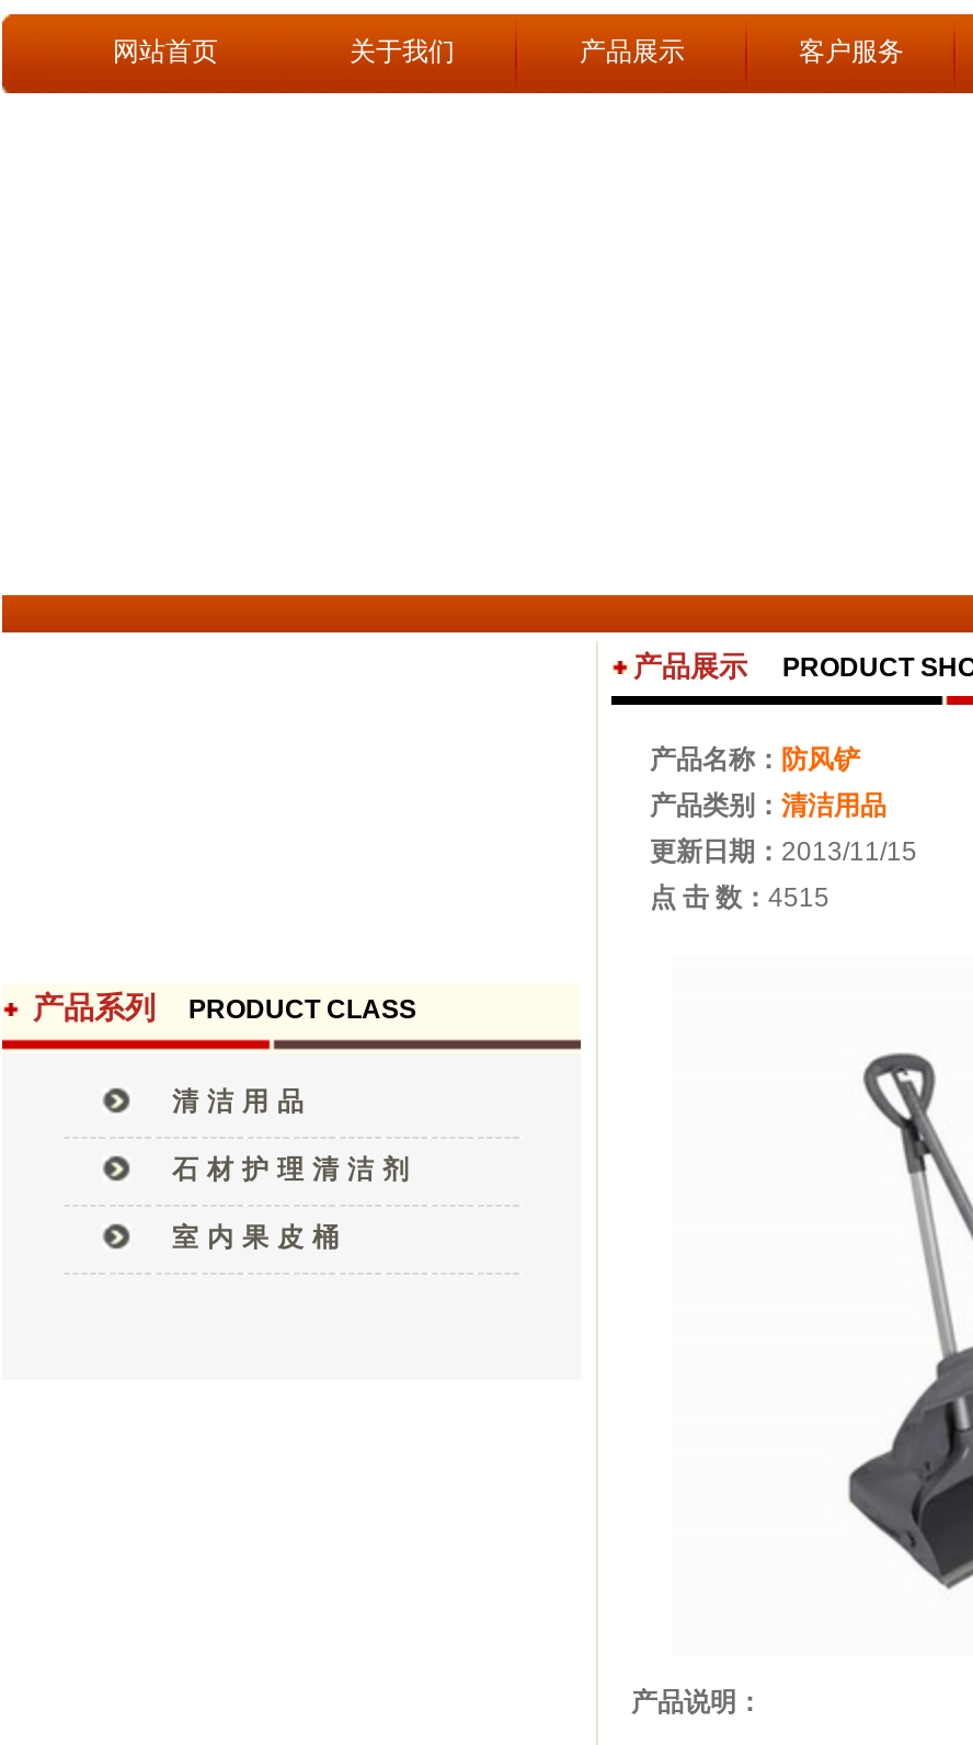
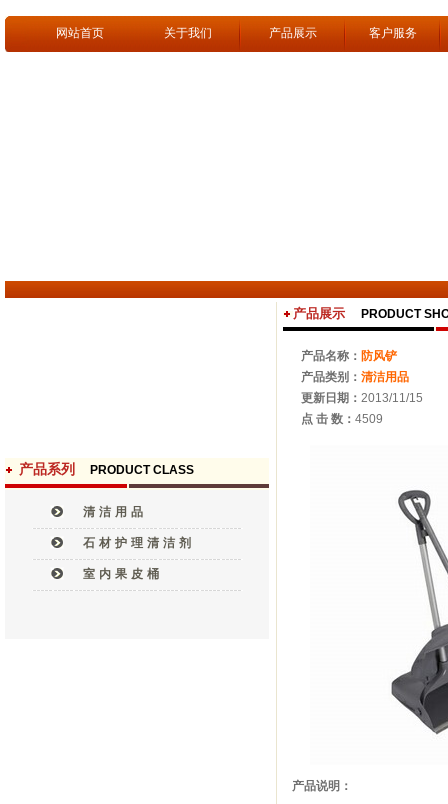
[650,882,836,913] 点 击 数：4515 -> [300,412,385,426] 点 击 数：4509

